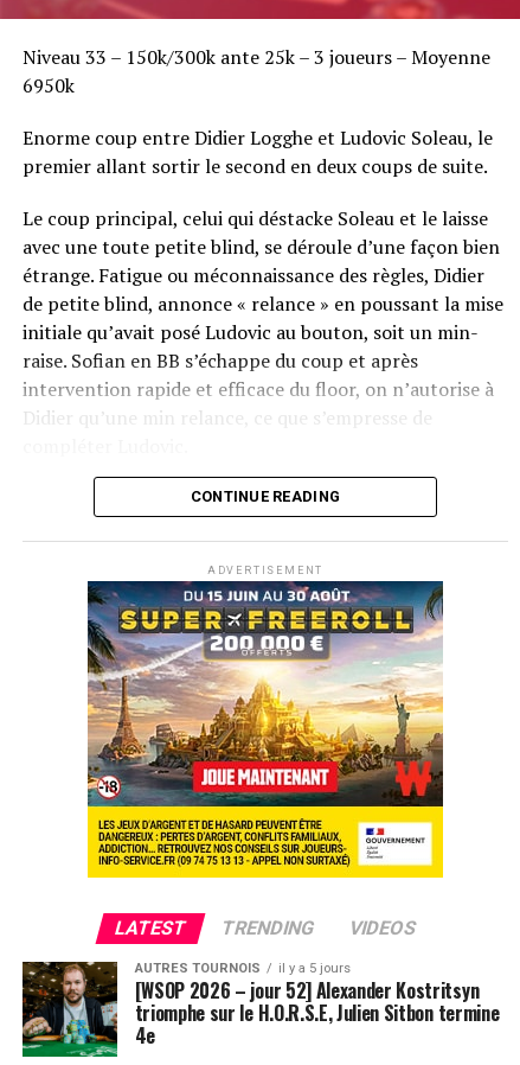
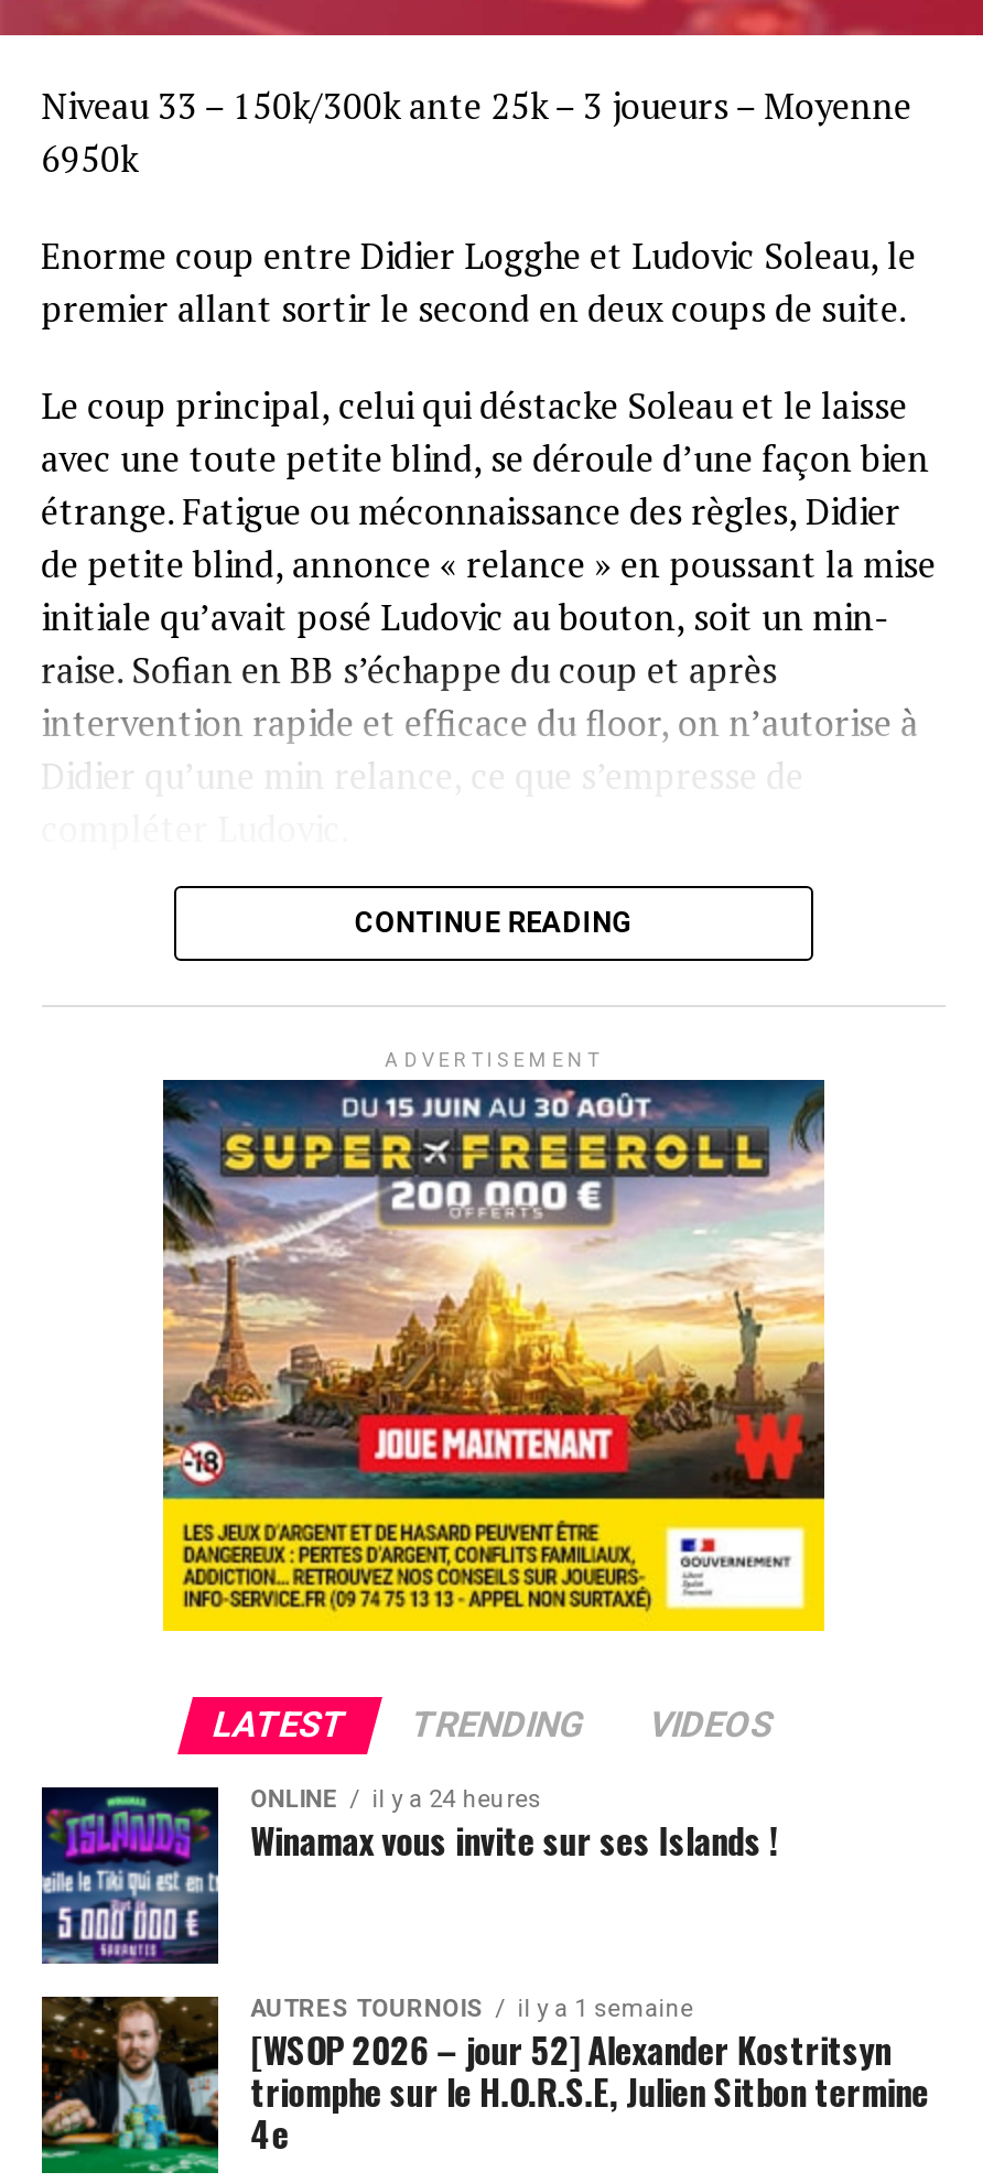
none -> [40,1785,778,1966] [image] | ONLINE | il y a 24 heures | Winamax vous invite sur ses Islands !
[135,961,350,976] AUTRES TOURNOIS il y a 5 jours -> [251,1994,694,2023] AUTRES TOURNOIS il y a 1 semaine

